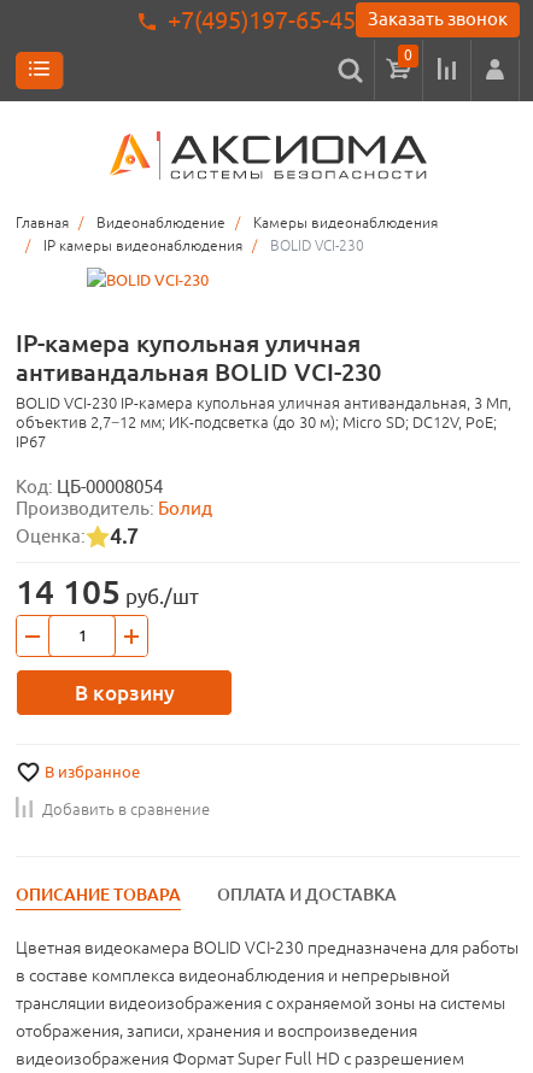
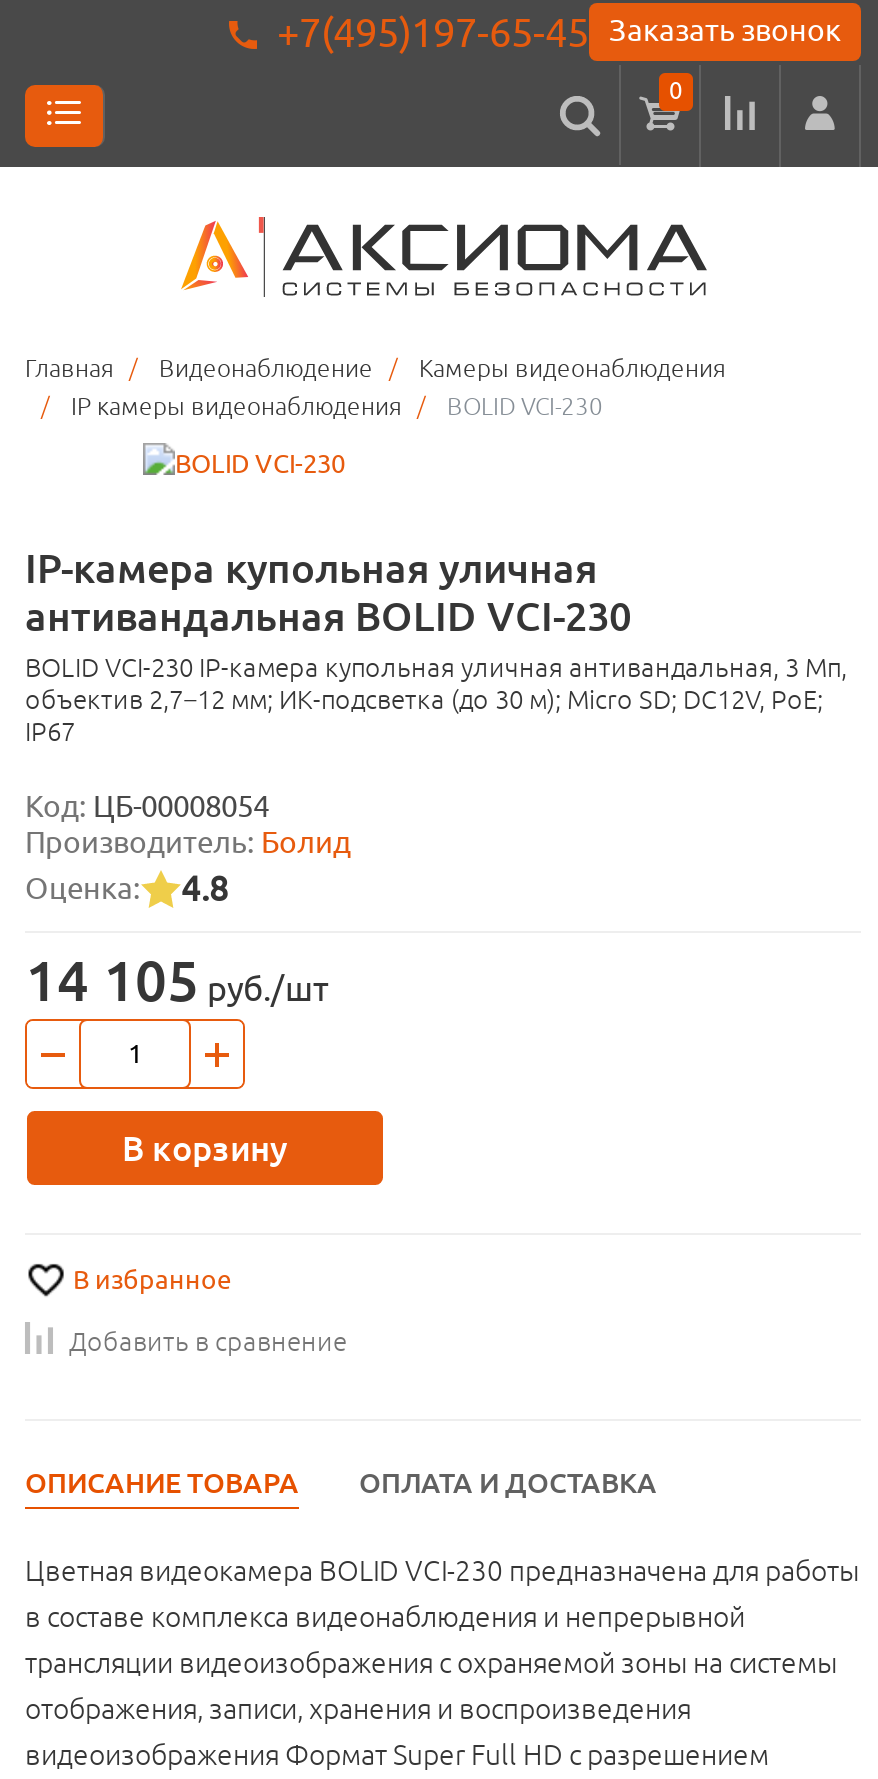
[16,525,139,549] Оценка: 4.7 -> [25,870,229,910] Оценка: 4.8

